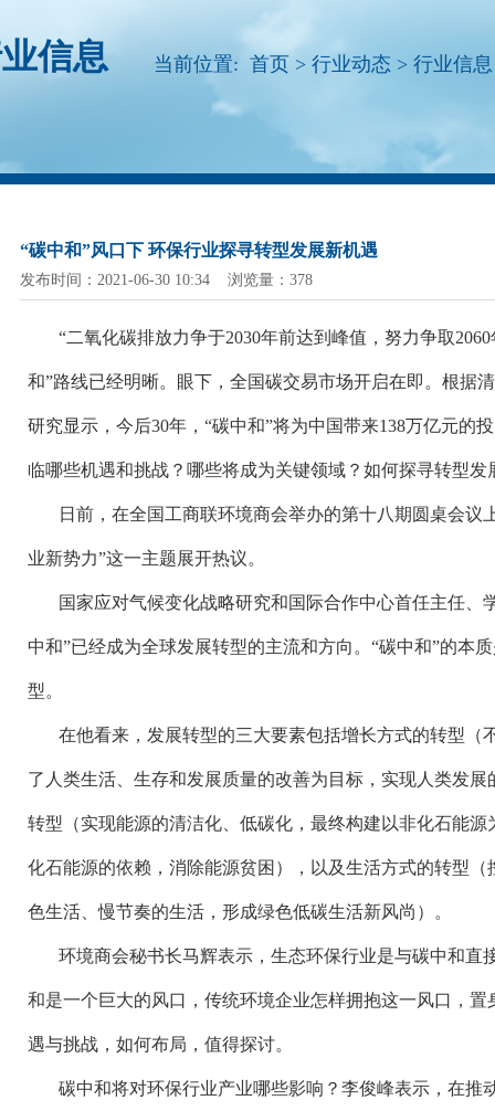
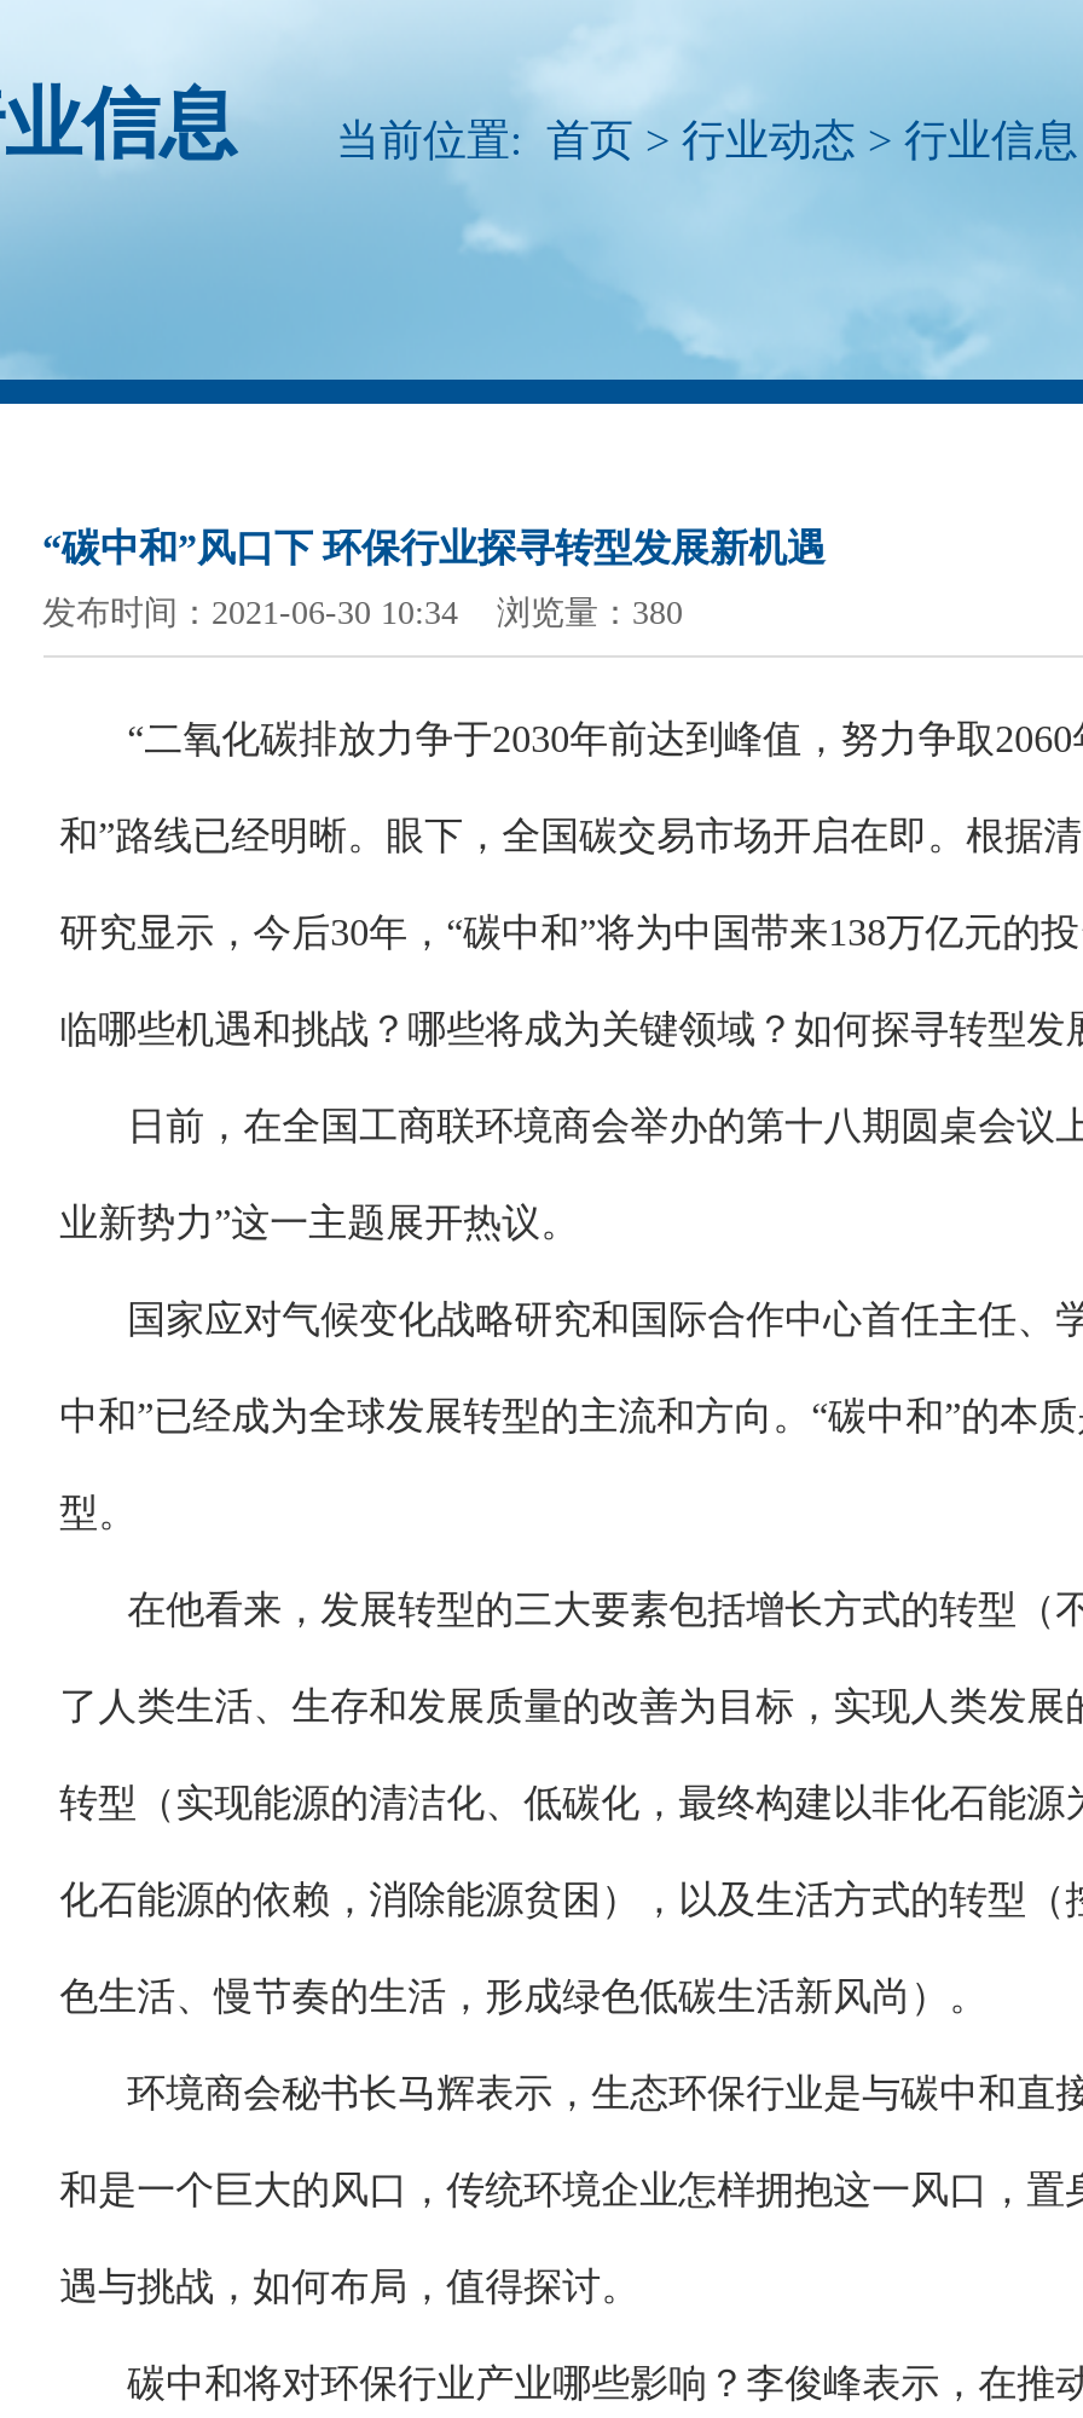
[19,272,330,288] 发布时间：2021-06-30 10:34 浏览量：378 -> [42,595,722,631] 发布时间：2021-06-30 10:34 浏览量：380

